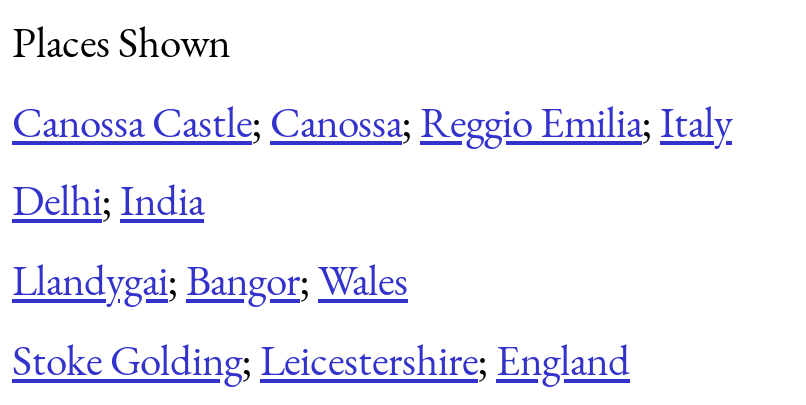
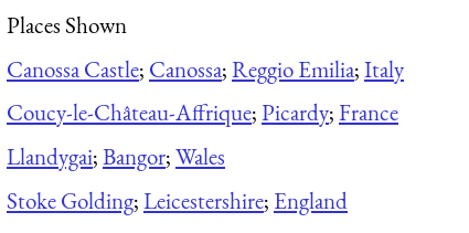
[12,173,204,227] Delhi; India -> [7,97,398,127] Coucy-le-Château-Affrique; Picardy; France

